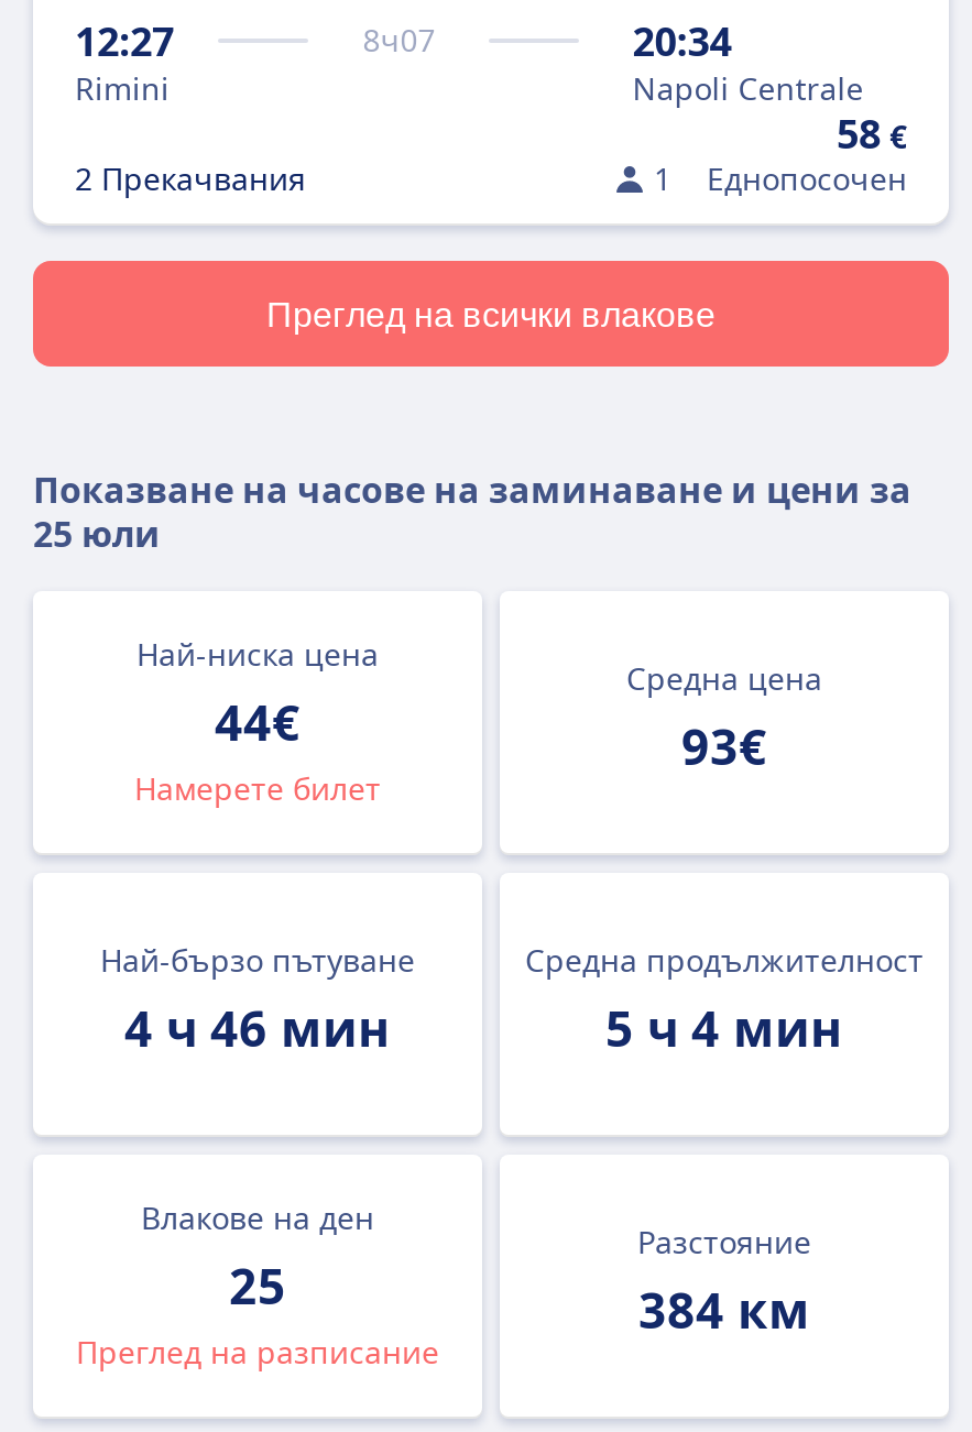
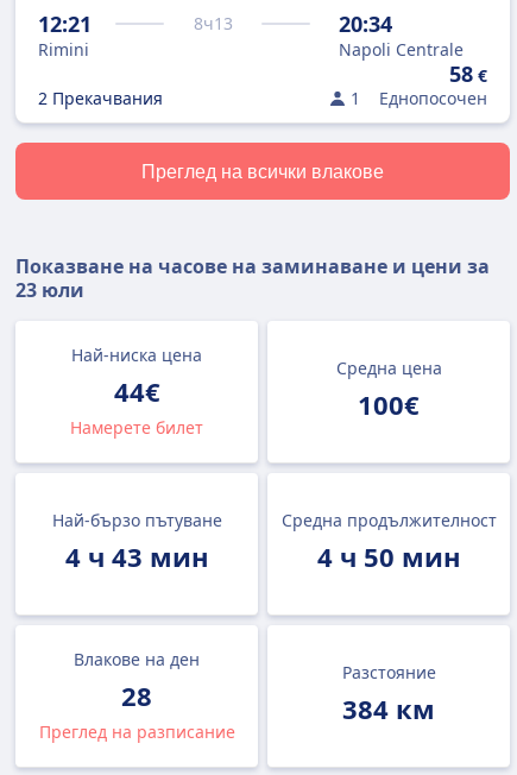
[75,14,174,67] 12:27 -> [38,10,92,38] 12:21
[363,19,435,61] 8ч07 -> [193,12,233,34] 8ч13
[33,510,161,558] 25 юли -> [15,277,84,303] 23 юли
[681,712,767,778] 93€ -> [358,386,420,422] 100€
[124,994,391,1060] 4 ч 46 мин -> [65,538,209,574] 4 ч 43 мин
[605,994,843,1060] 5 ч 4 мин -> [317,538,461,574] 4 ч 50 мин
[229,1251,286,1318] 25 -> [121,678,152,713] 28

